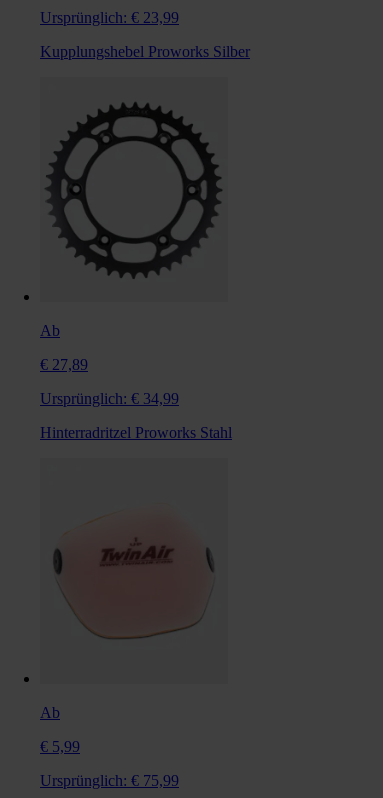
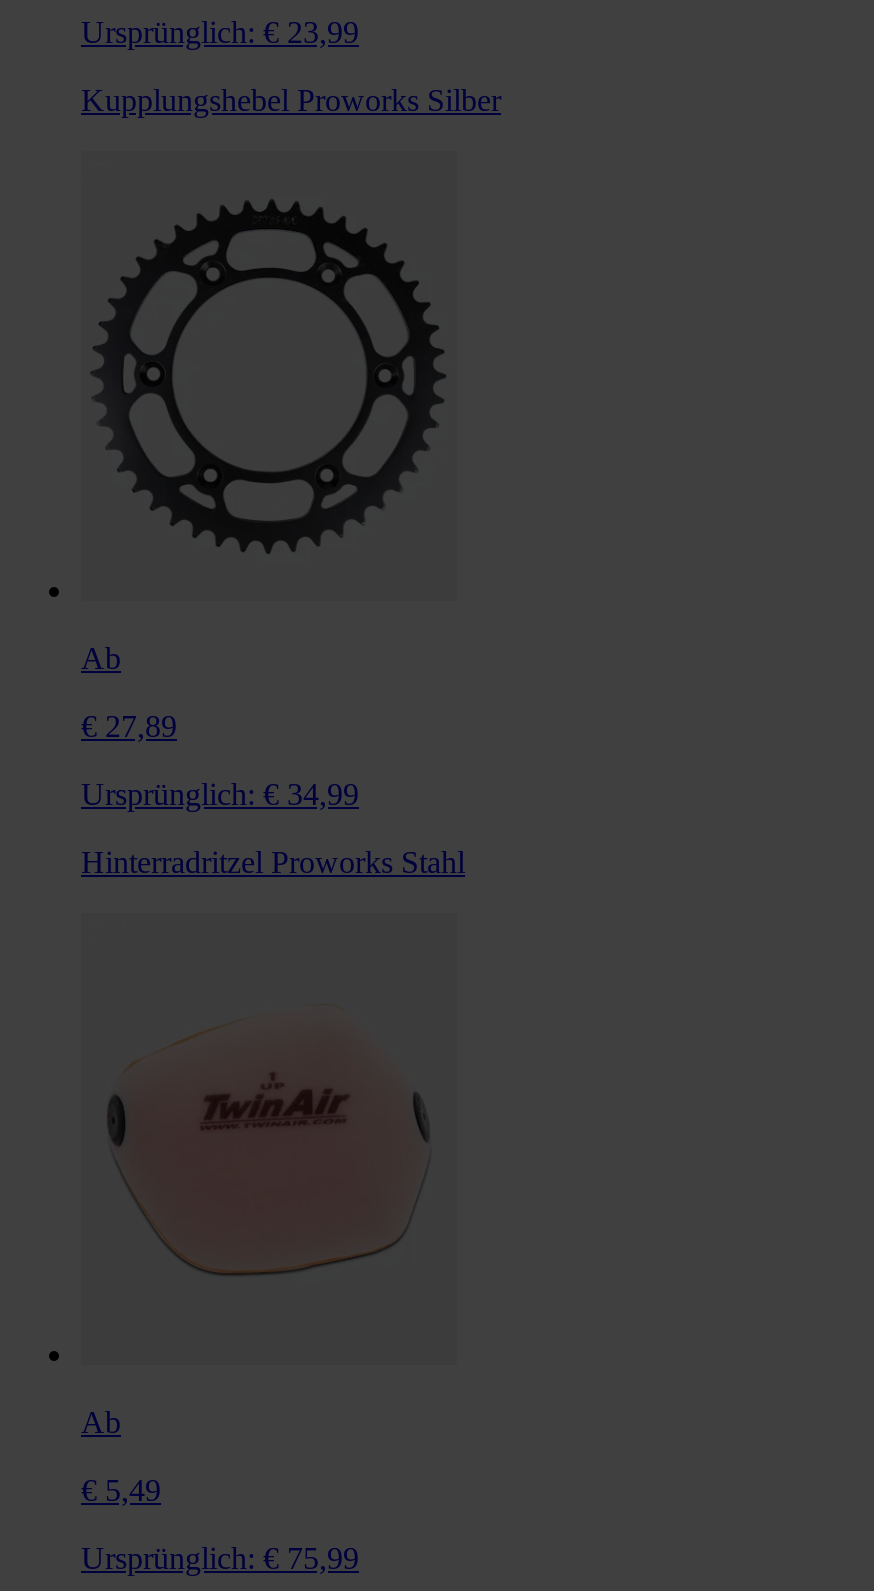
[40,738,80,755] € 5,99 -> [81,1474,161,1508] € 5,49

